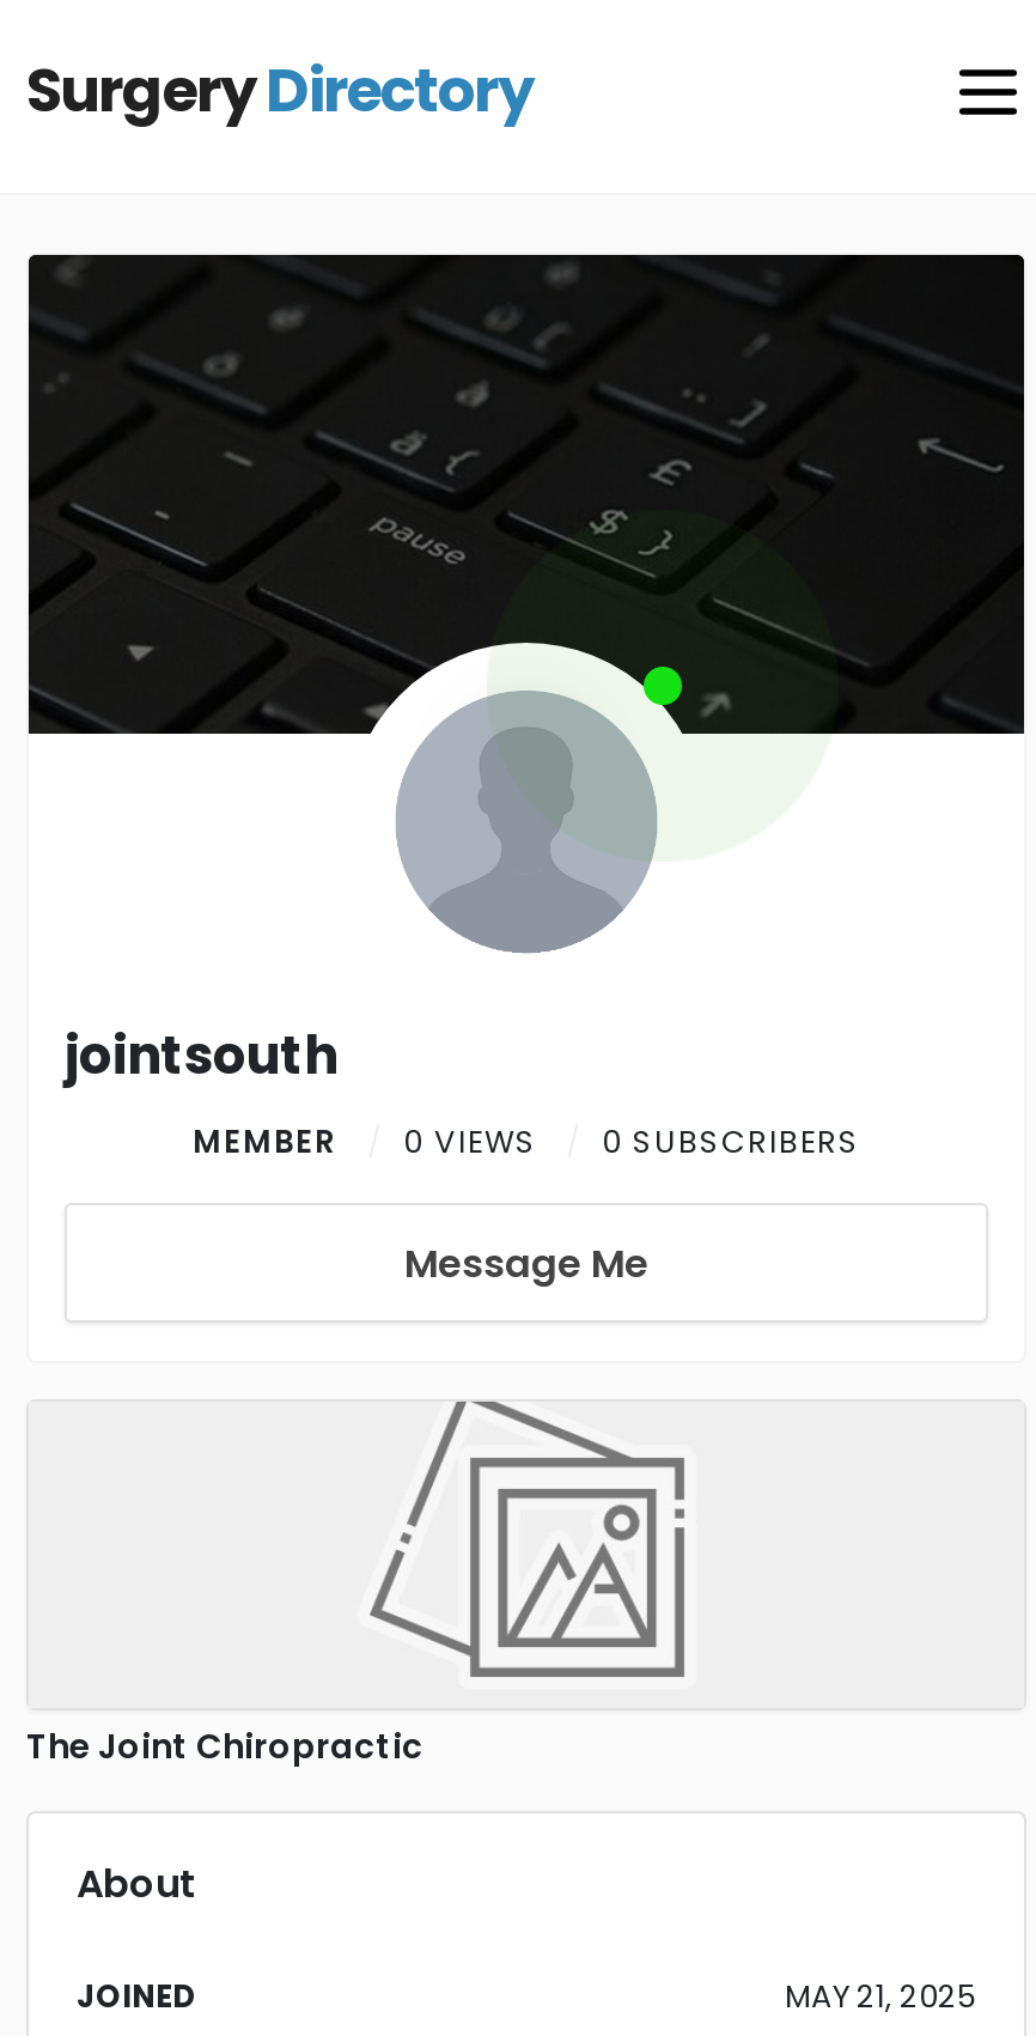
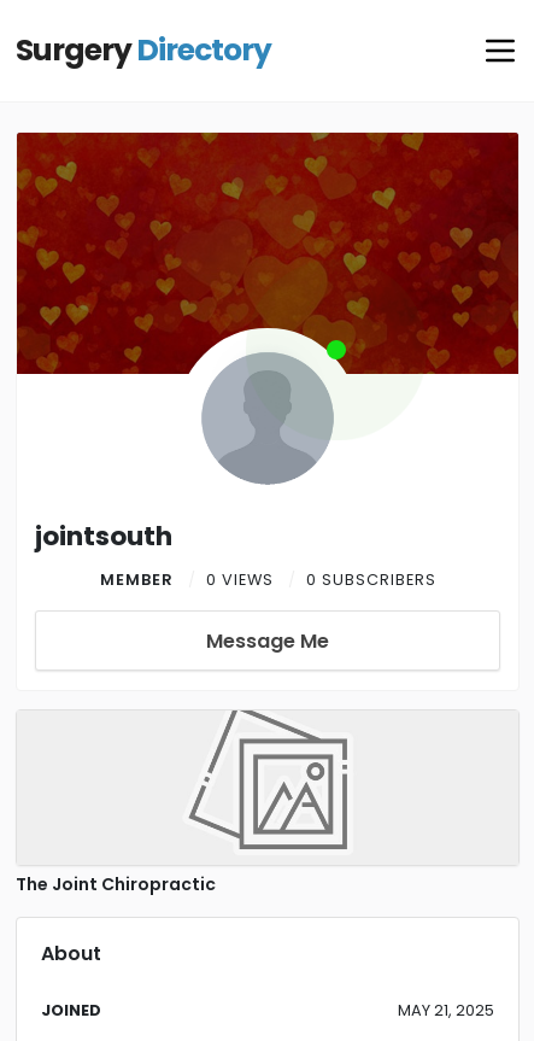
[26,253,1026,736] [image] -> [16,131,520,375] [image]

